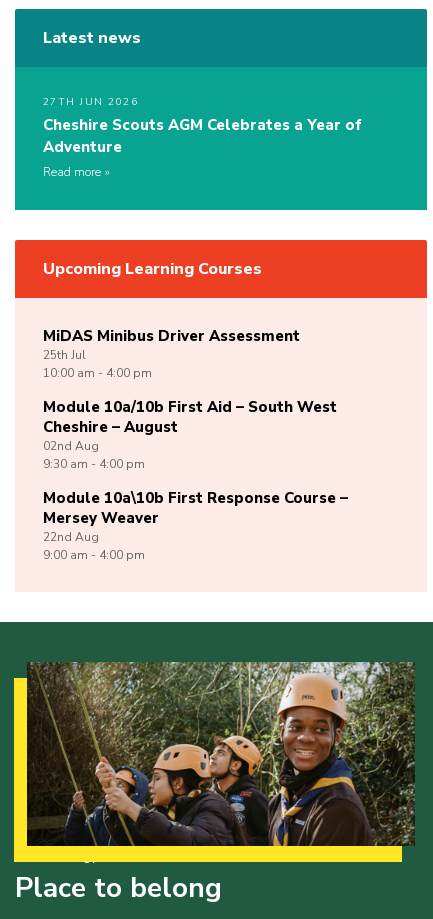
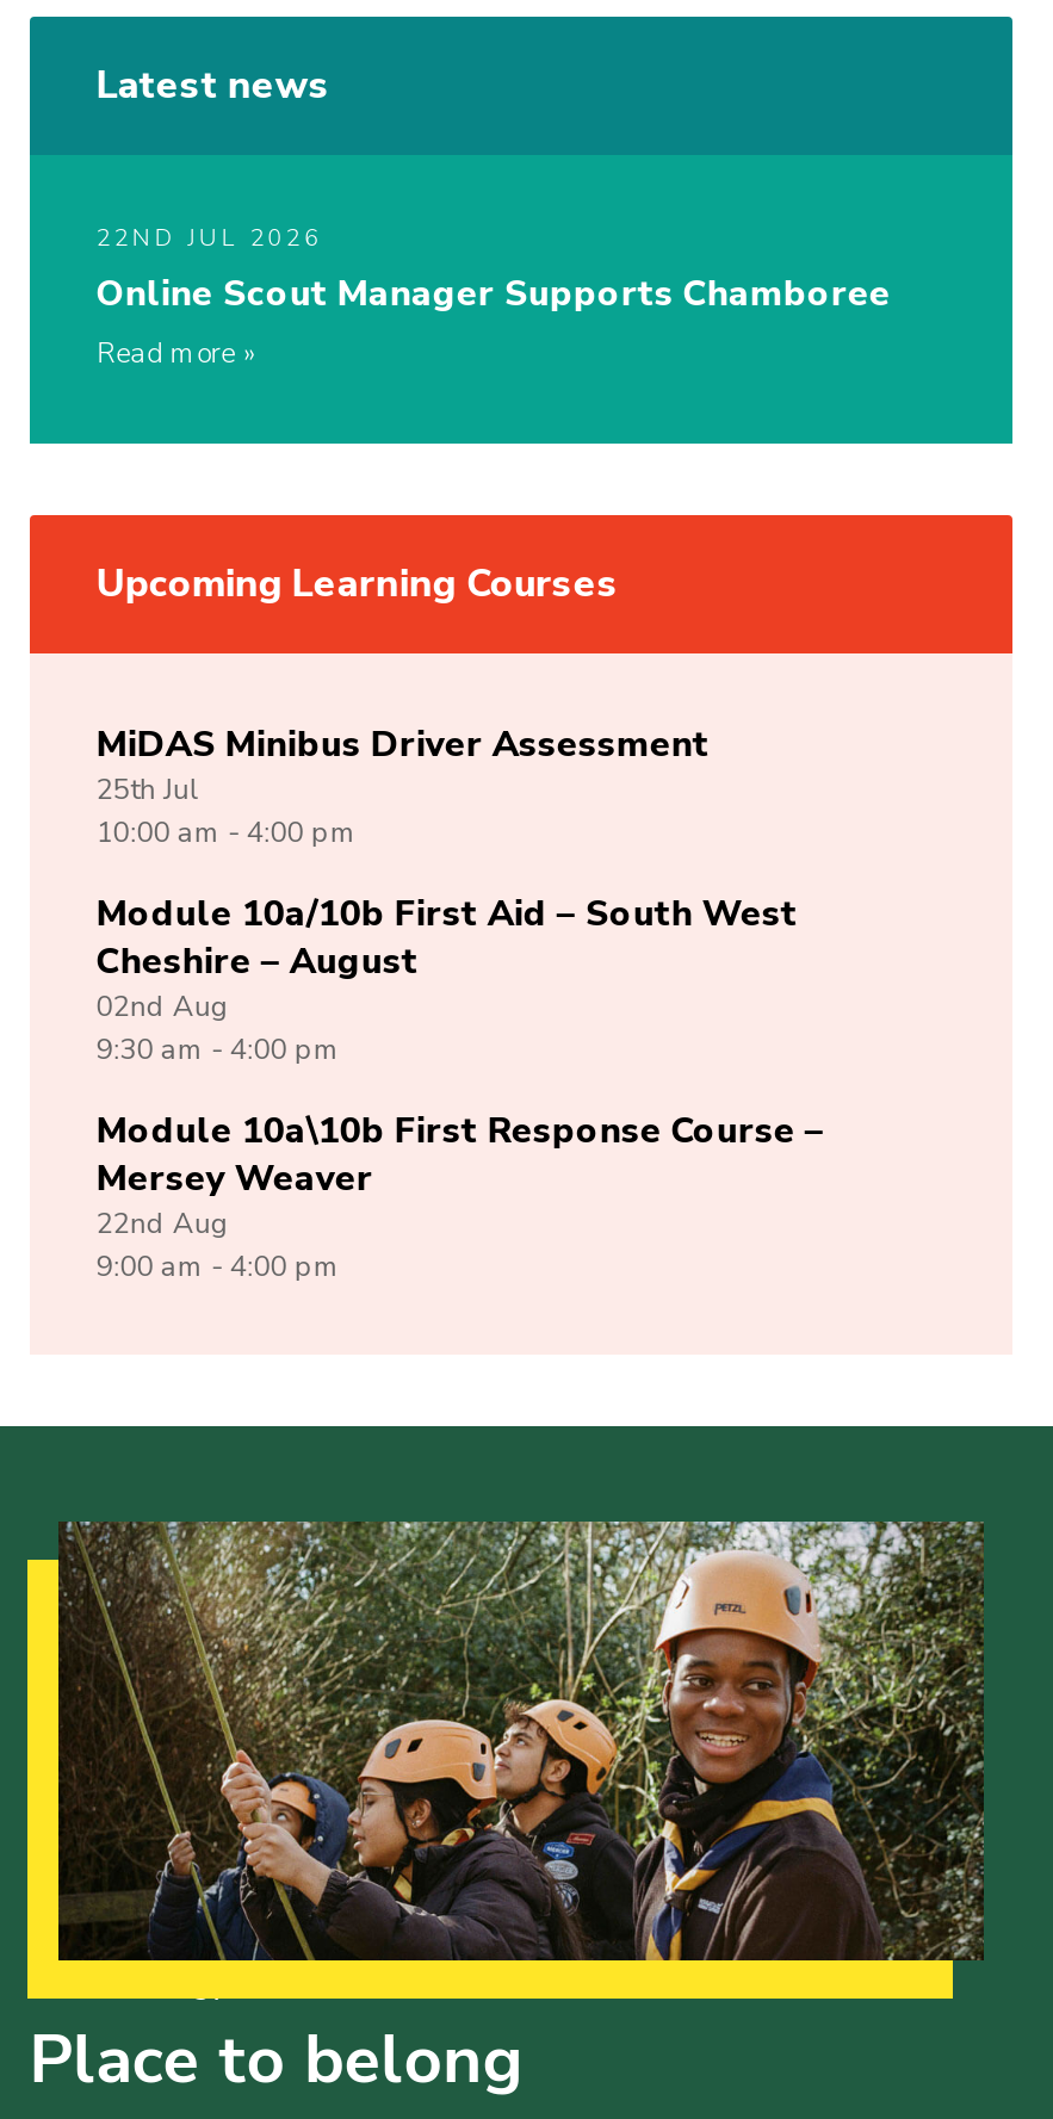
[43,95,362,157] 27TH JUN 2026 | Cheshire Scouts AGM Celebrates a Year of | Adventure -> [96,223,891,318] 22ND JUL 2026 | Online Scout Manager Supports Chamboree

